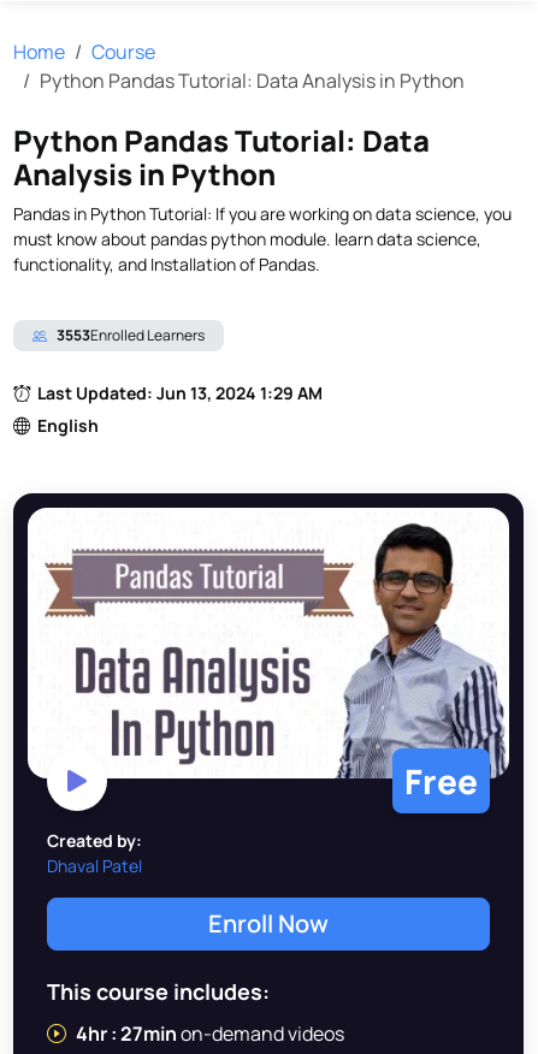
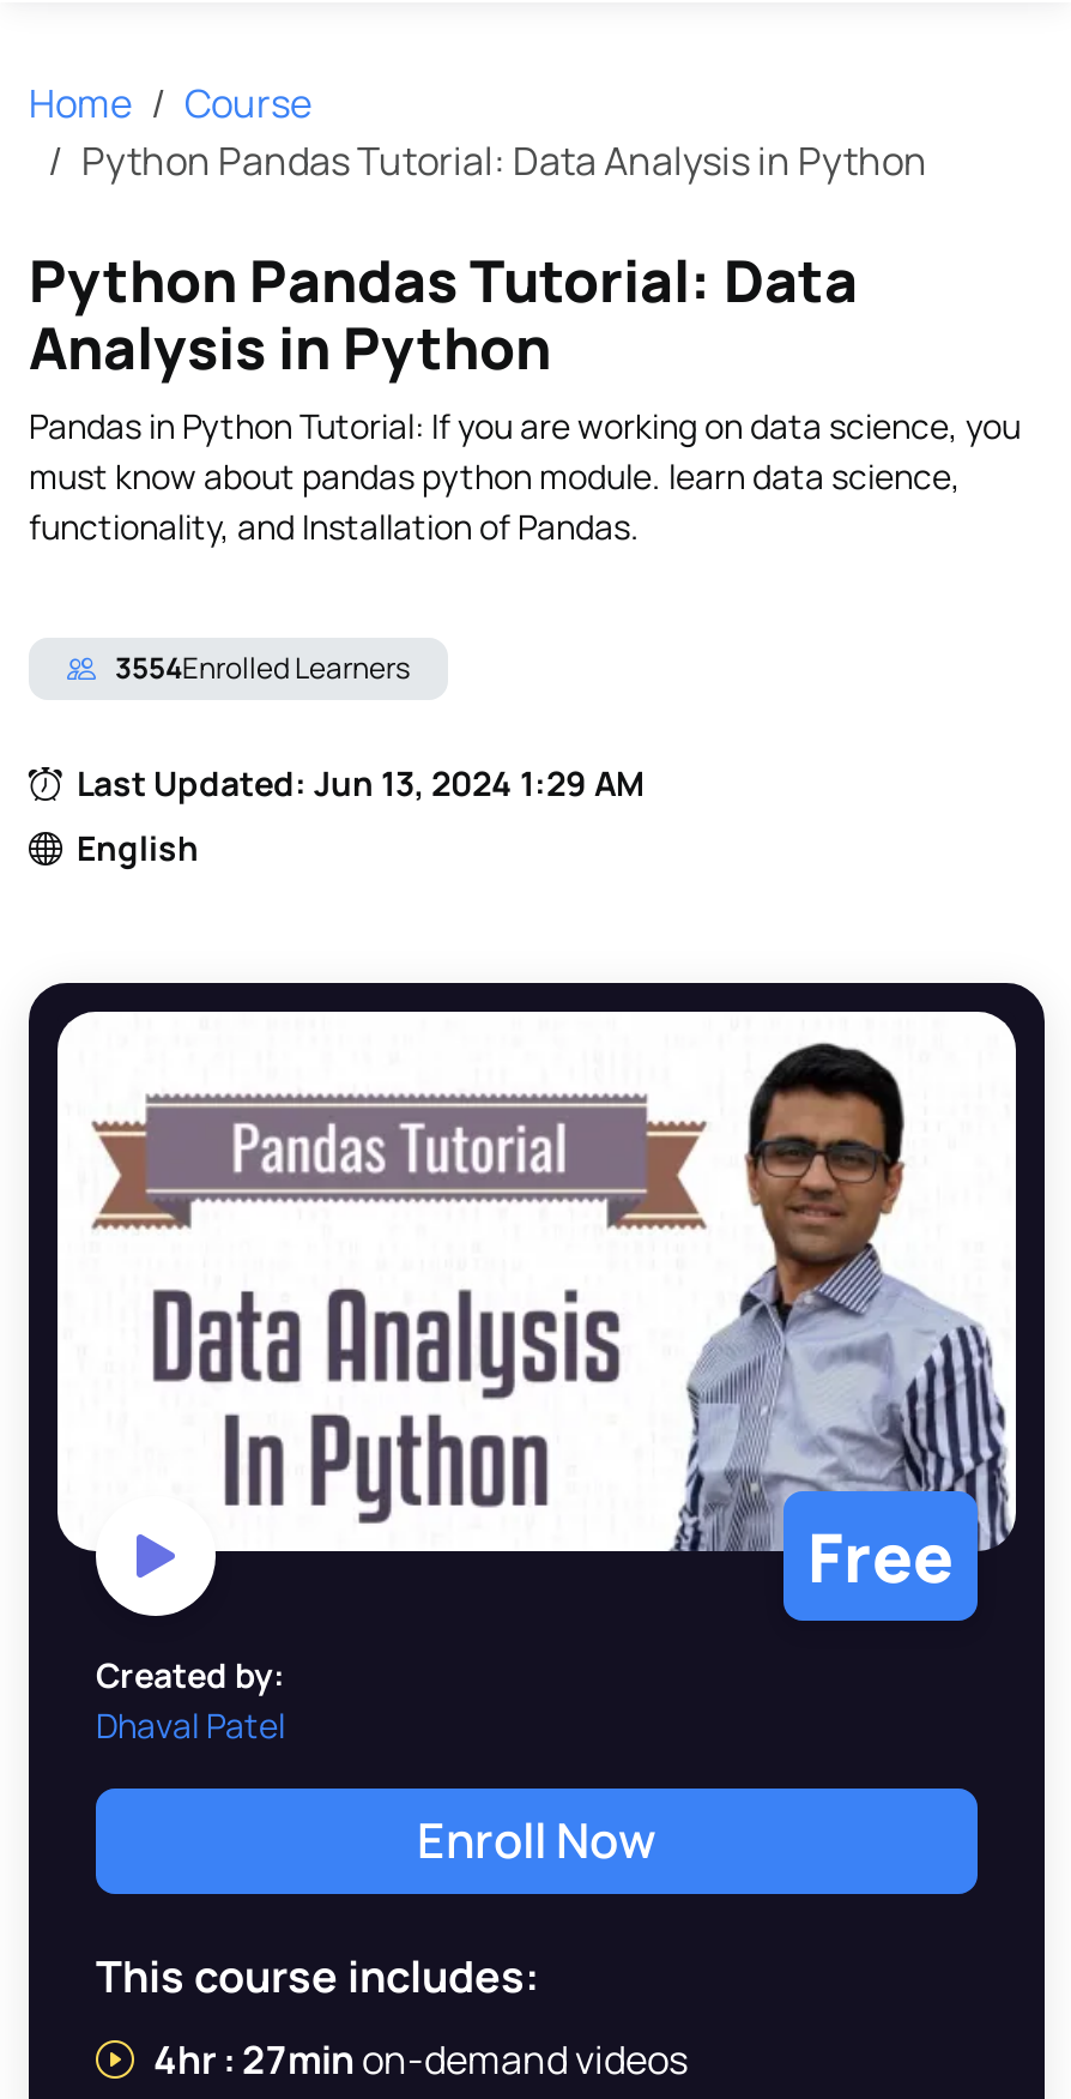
[57,325,205,345] 3553Enrolled Learners -> [115,647,410,688] 3554Enrolled Learners

